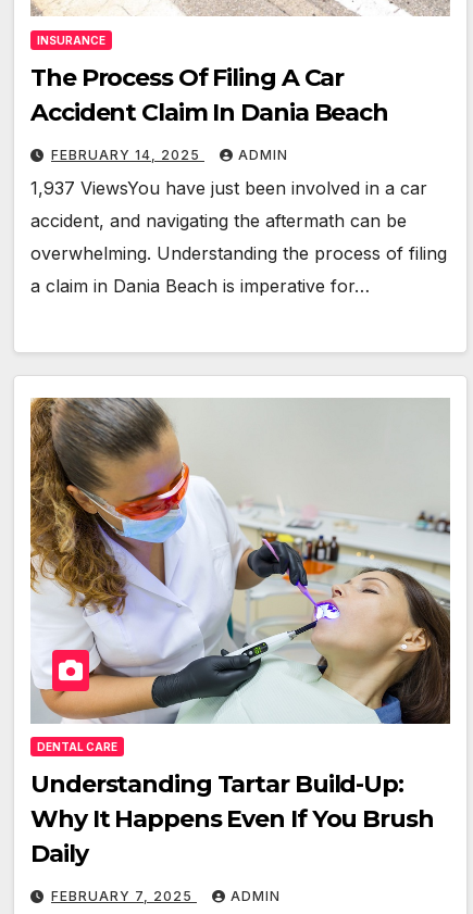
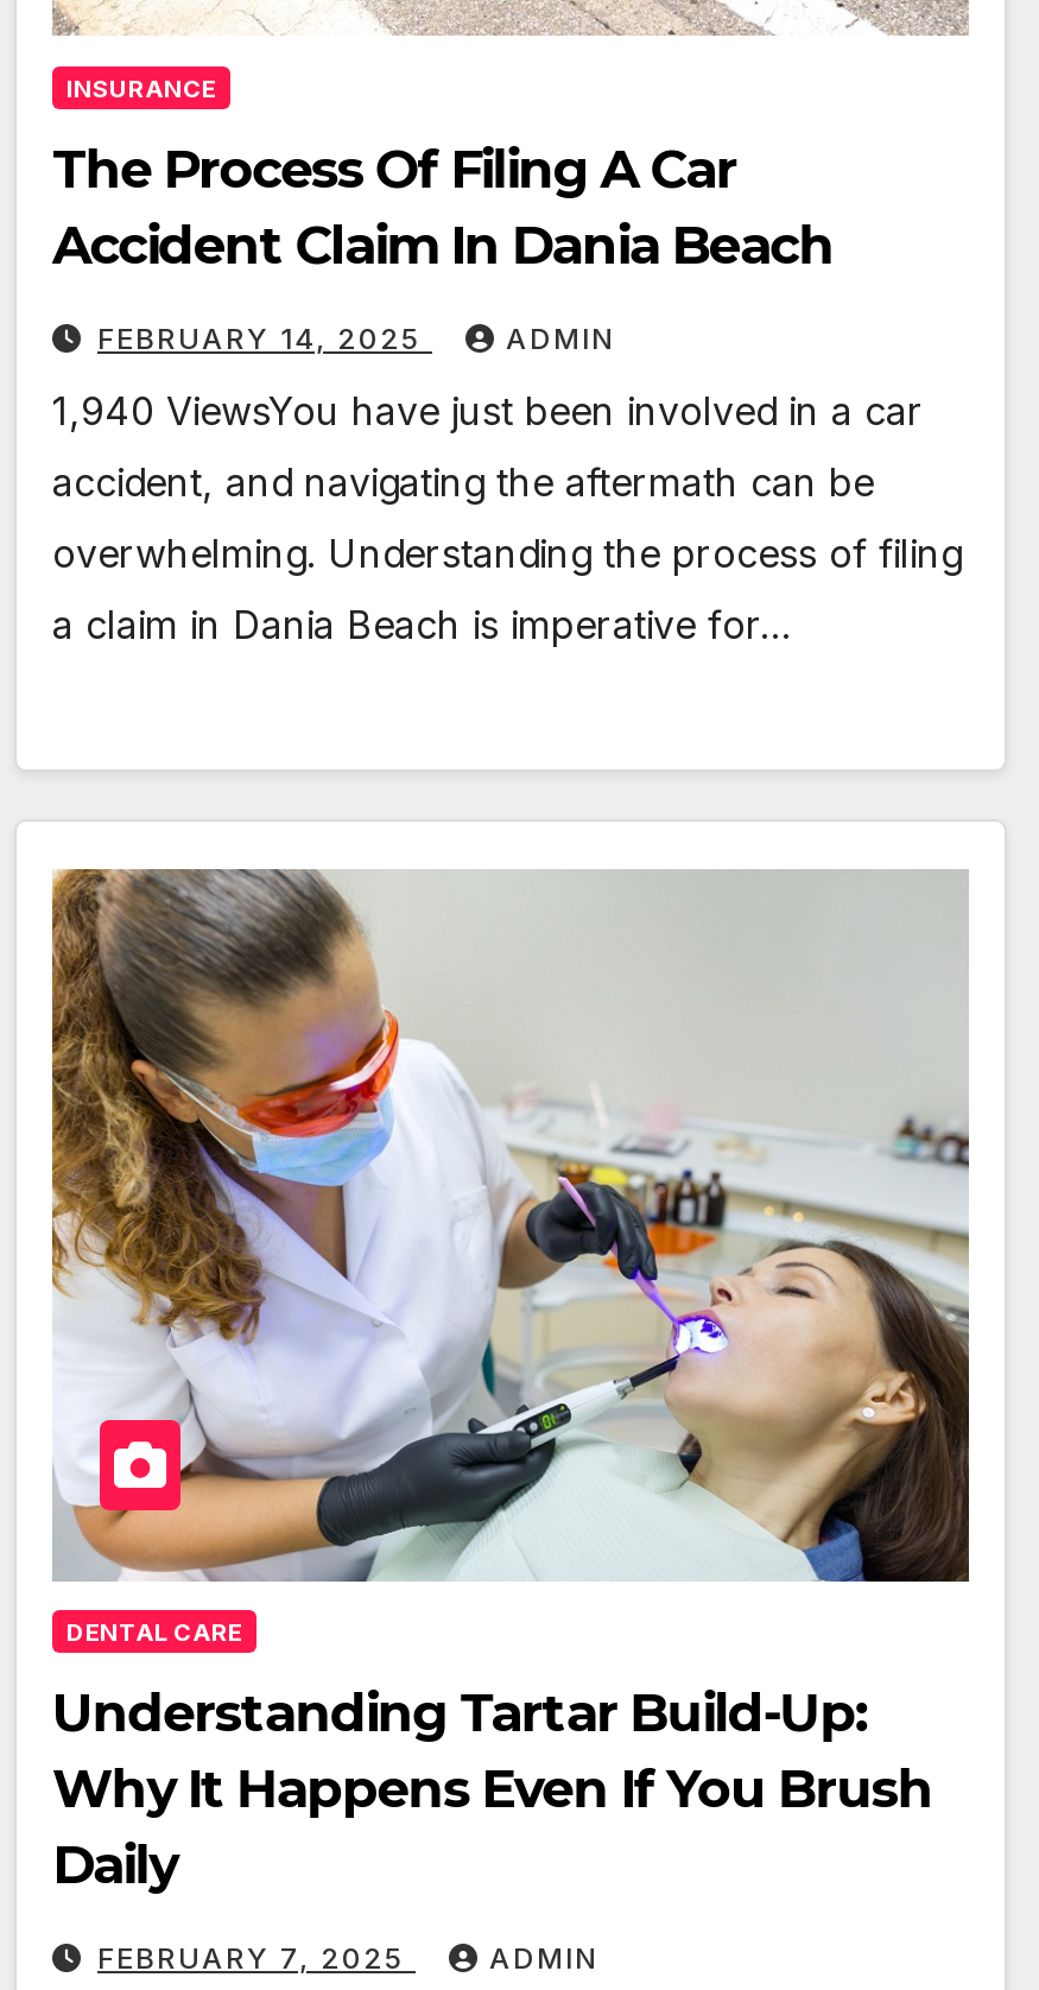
[30,177,427,199] 1,937 ViewsYou have just been involved in a car -> [52,387,924,435] 1,940 ViewsYou have just been involved in a car

